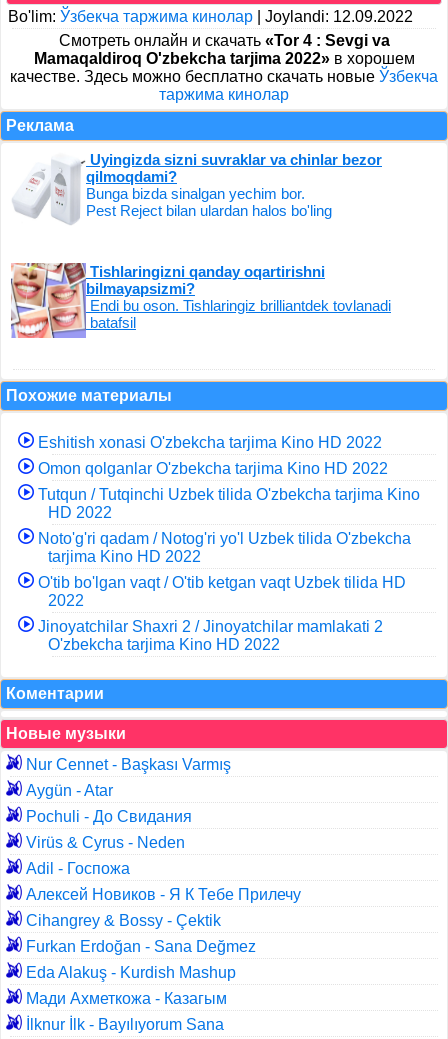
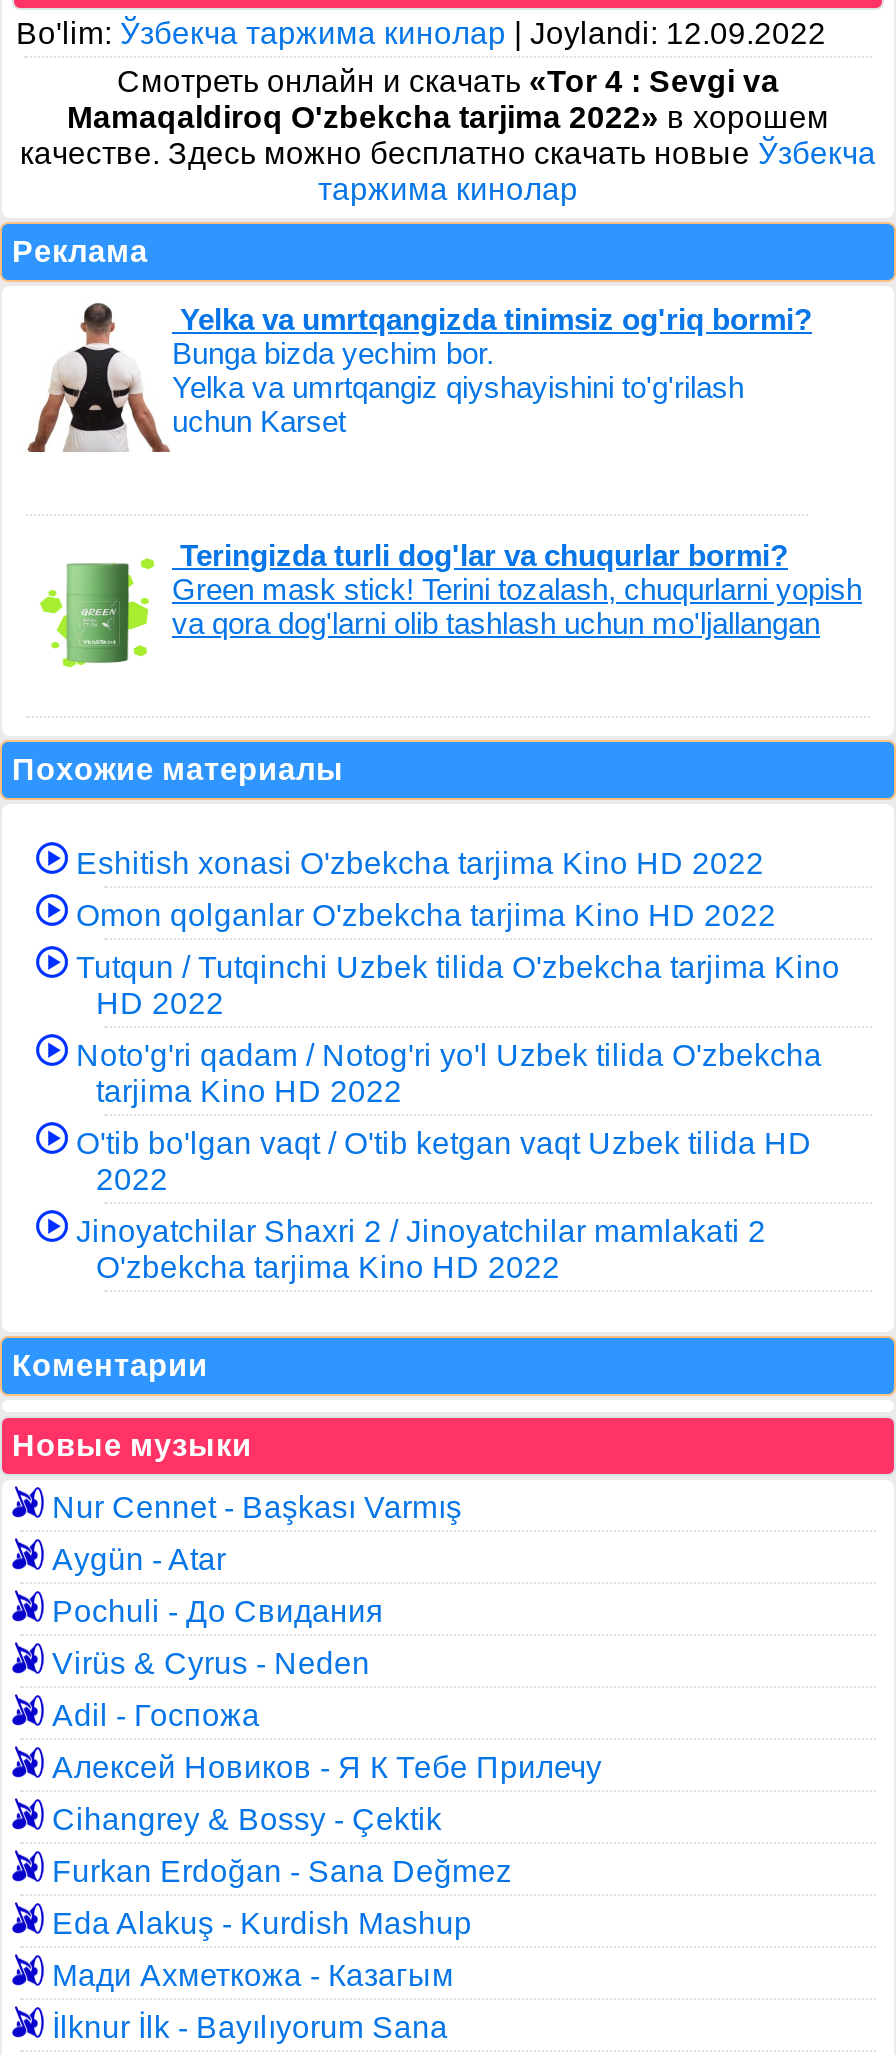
[12,151,382,226] [image] | Uyingizda sizni suvraklar va chinlar bezor | qilmoqdami? | Bunga bizda sinalgan yechim bor. | Pest Reject bilan ulardan halos bo'ling -> [26,302,812,454] [image] | Yelka va umrtqangizda tinimsiz og'riq bormi? | Bunga bizda yechim bor. | Yelka va umrtqangiz qiyshayishini to'g'rilash | uchun Karset
[10,262,391,339] [image] | Tishlaringizni qanday oqartirishni | bilmayapsizmi? | Endi bu oson. Tishlaringiz brilliantdek tovlanadi | batafsil -> [24,526,862,670] [image] | Teringizda turli dog'lar va chuqurlar bormi? | Green mask stick! Terini tozalash, chuqurlarni yopish | va qora dog'larni olib tashlash uchun mo'ljallangan

